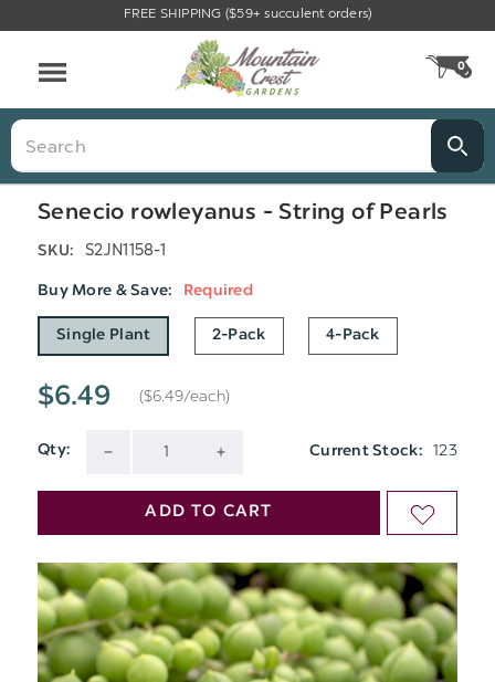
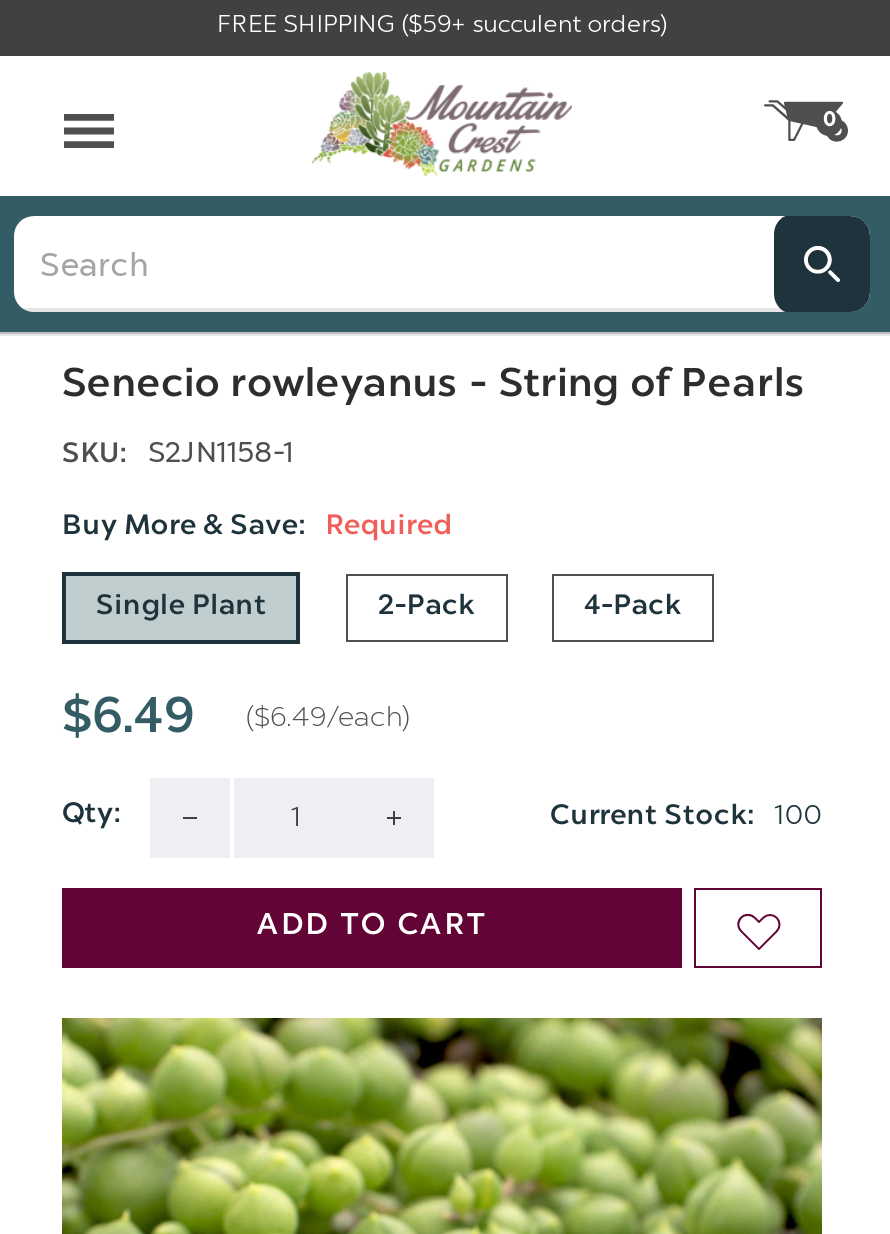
[309,442,457,460] Current Stock: 123 -> [550,799,822,833] Current Stock: 100

